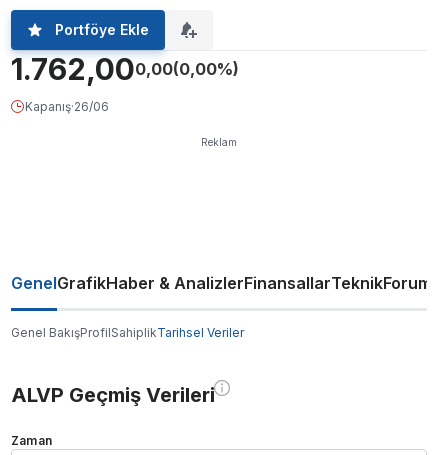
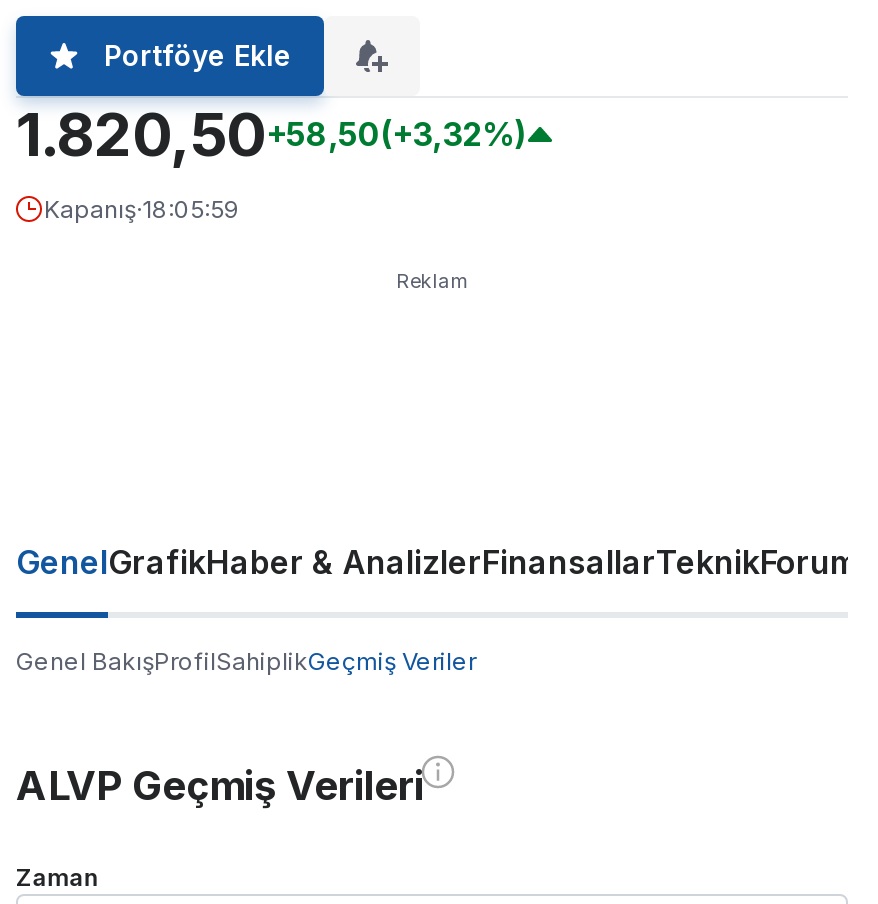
[11,51,239,87] 1.762,000,00(0,00%) -> [16,98,526,170] 1.820,50+58,50(+3,32%)
[25,99,109,114] Kapanış·26/06 -> [44,194,240,224] Kapanış·18:05:59
[11,325,244,340] Genel BakışProfilSahiplikTarihsel Veriler -> [16,646,476,676] Genel BakışProfilSahiplikGeçmiş Veriler

